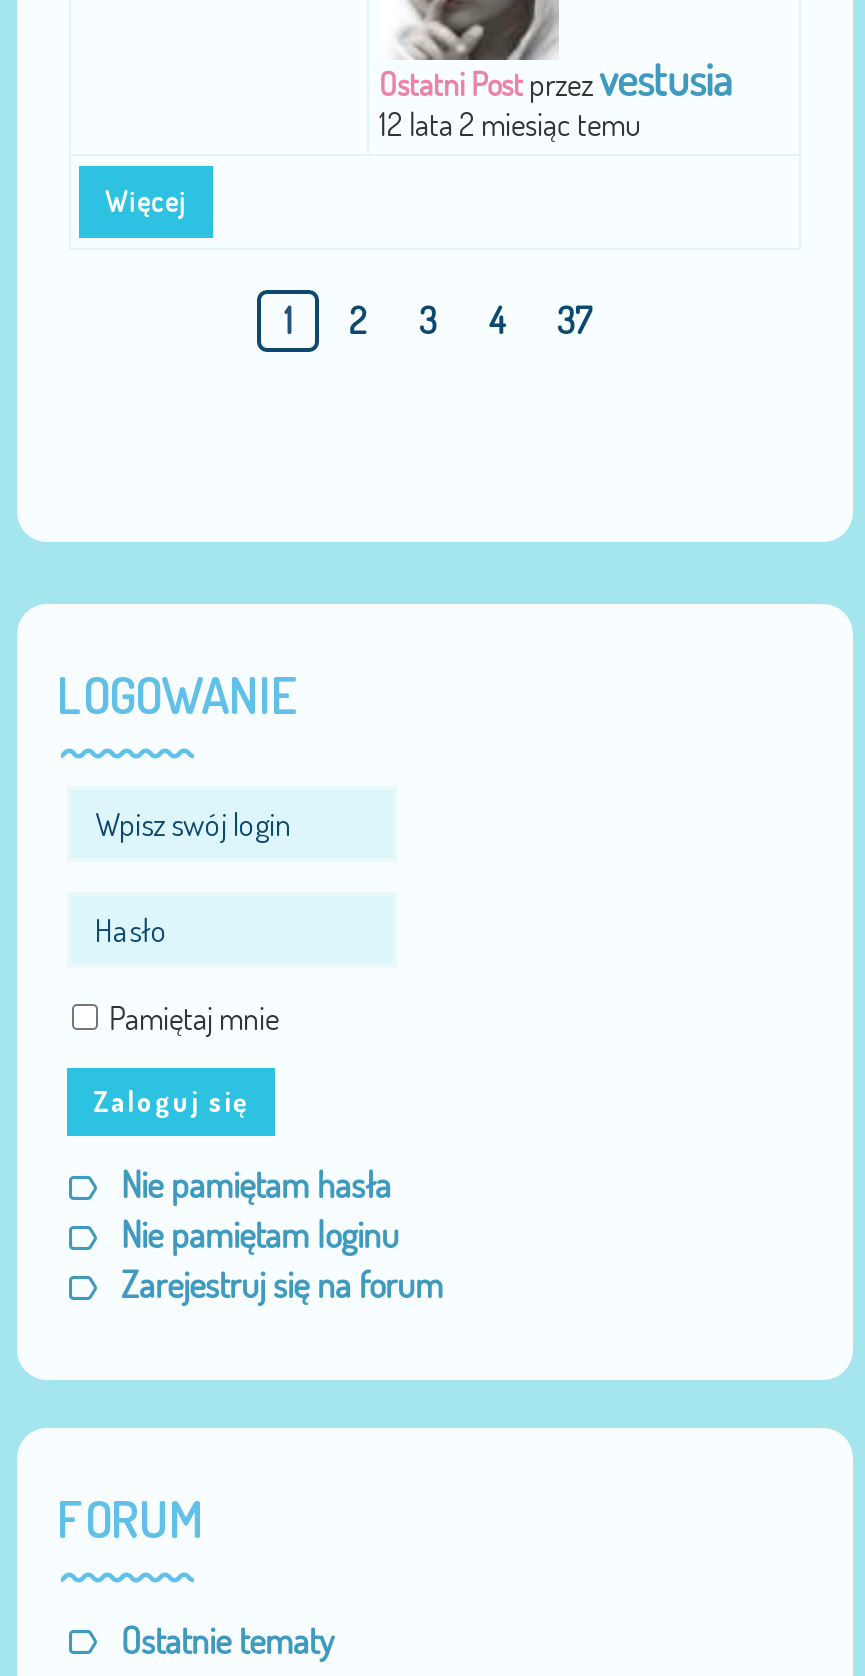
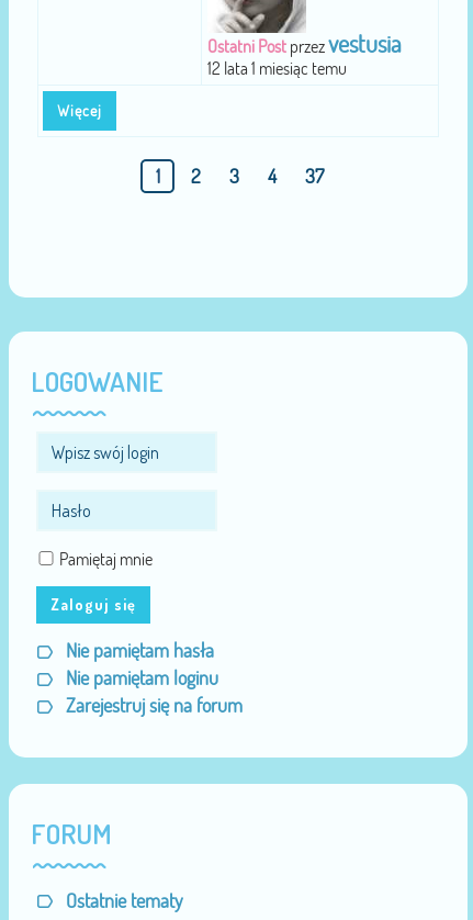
[379,104,641,144] 12 lata 2 miesiąc temu -> [207,57,347,79] 12 lata 1 miesiąc temu

